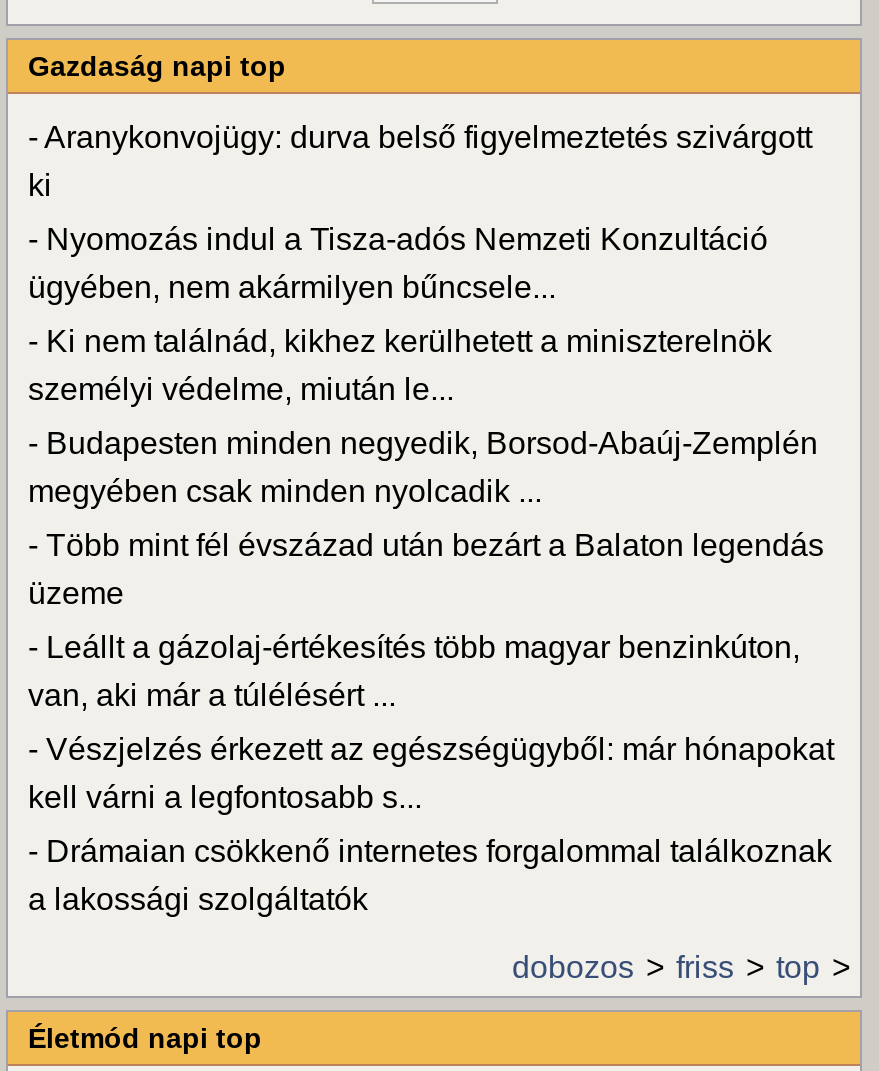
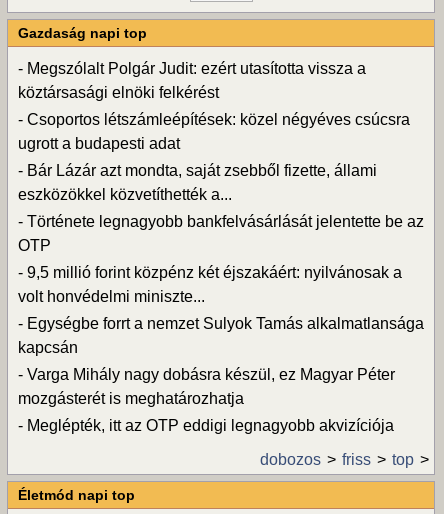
[28,120,812,202] - Aranykonvojügy: durva belső figyelmeztetés szivárgott | ki -> [18,60,366,101] - Megszólalt Polgár Judit: ezért utasította vissza a | köztársasági elnöki felkérést
[28,222,768,304] - Nyomozás indul a Tisza-adós Nemzeti Konzultáció | ügyében, nem akármilyen bűncsele... -> [18,111,410,152] - Csoportos létszámleépítések: közel négyéves csúcsra | ugrott a budapesti adat
[28,324,772,406] - Ki nem találnád, kikhez kerülhetett a miniszterelnök | személyi védelme, miután le... -> [18,162,377,203] - Bár Lázár azt mondta, saját zsebből fizette, állami | eszközökkel közvetíthették a...
[28,426,818,508] - Budapesten minden negyedik, Borsod-Abaúj-Zemplén | megyében csak minden nyolcadik ... -> [18,213,424,254] - Története legnagyobb bankfelvásárlását jelentette be az | OTP
[28,528,824,610] - Több mint fél évszázad után bezárt a Balaton legendás | üzeme -> [18,264,402,305] - 9,5 millió forint közpénz két éjszakáért: nyilvánosak a | volt honvédelmi miniszte...
[28,630,800,712] - Leállt a gázolaj-értékesítés több magyar benzinkúton, | van, aki már a túlélésért ... -> [18,315,424,356] - Egységbe forrt a nemzet Sulyok Tamás alkalmatlansága | kapcsán
[28,732,834,814] - Vészjelzés érkezett az egészségügyből: már hónapokat | kell várni a legfontosabb s... -> [18,366,395,407] - Varga Mihály nagy dobásra készül, ez Magyar Péter | mozgásterét is meghatározhatja
[28,834,832,916] - Drámaian csökkenő internetes forgalommal találkoznak | a lakossági szolgáltatók -> [18,417,394,434] - Meglépték, itt az OTP eddigi legnagyobb akvizíciója

